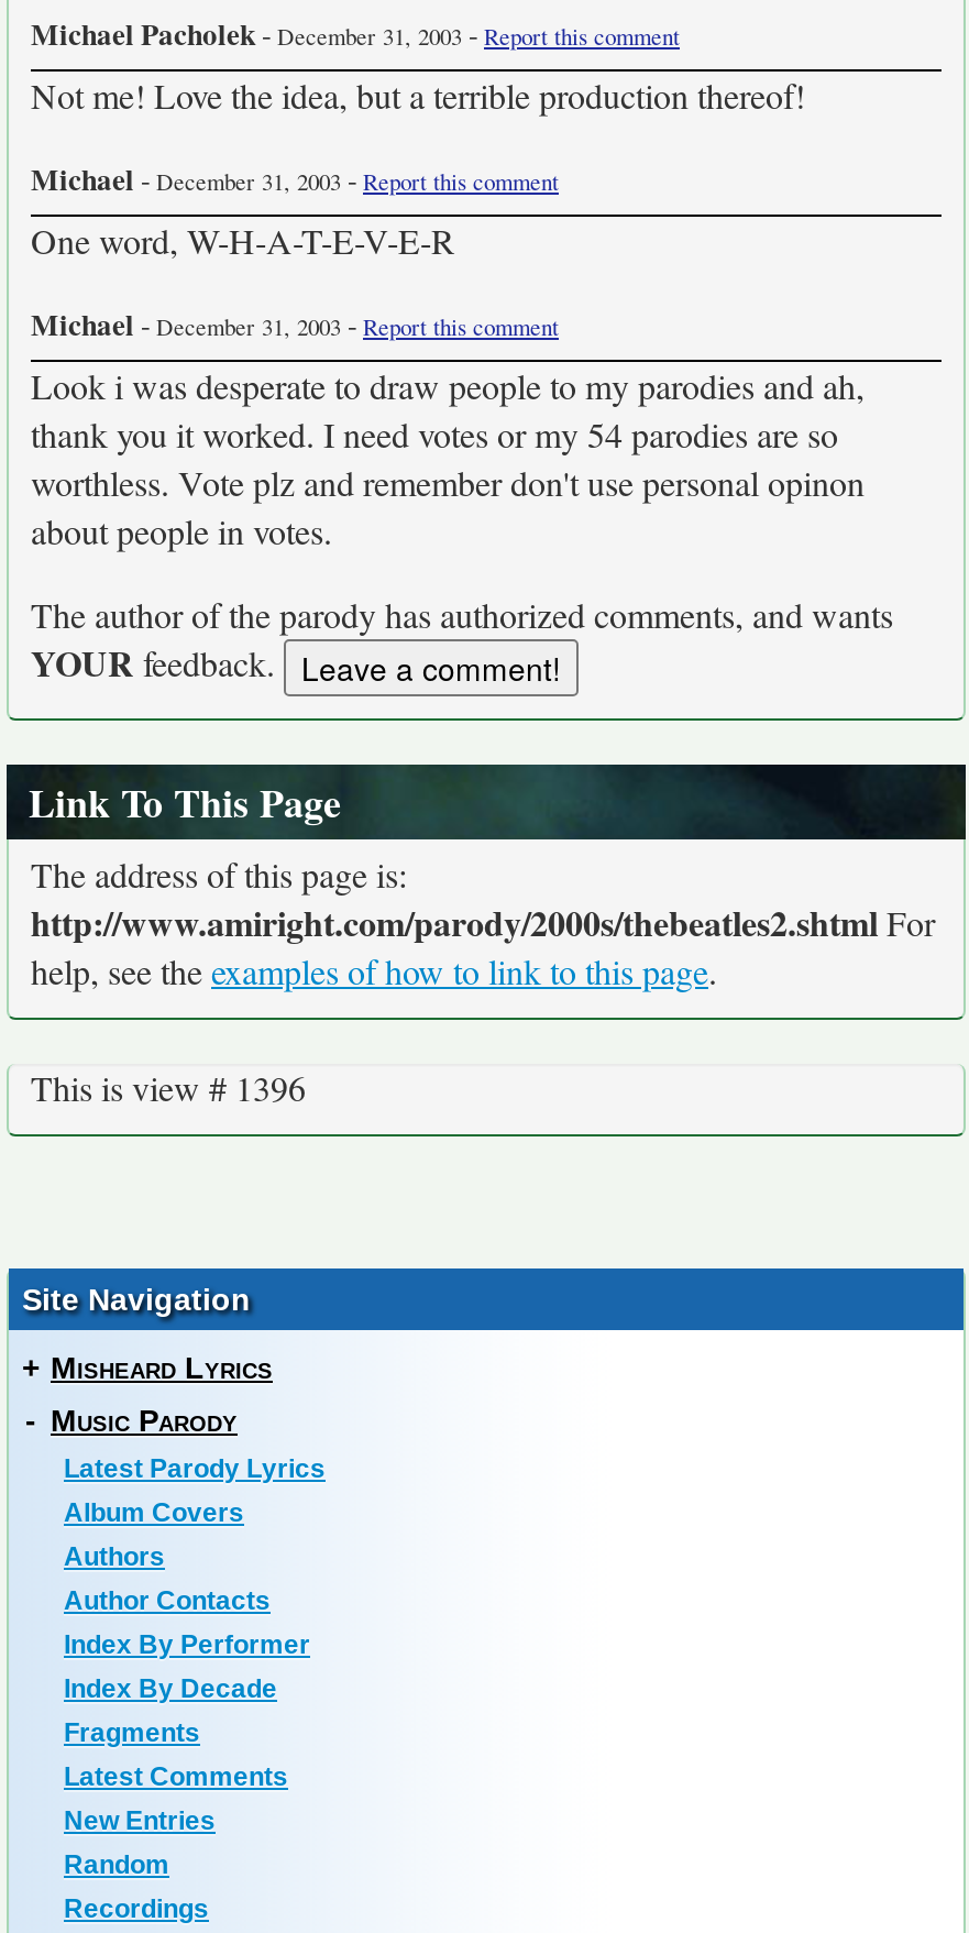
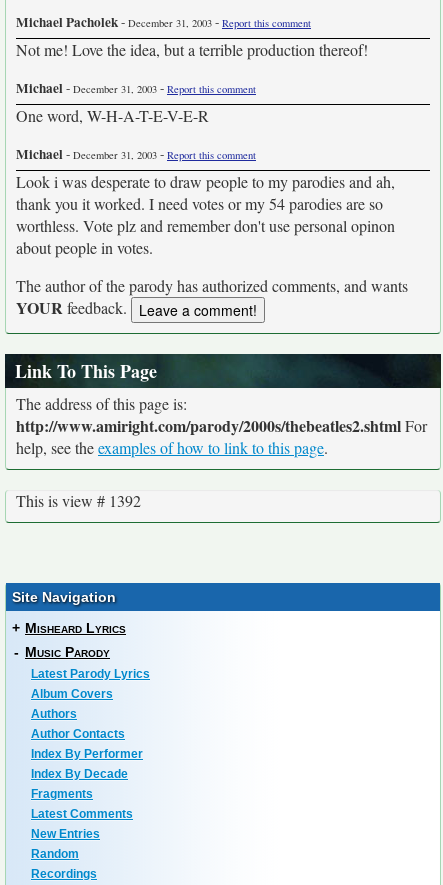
[31,1065,306,1111] This is view # 1396 -> [16,490,141,511] This is view # 1392

